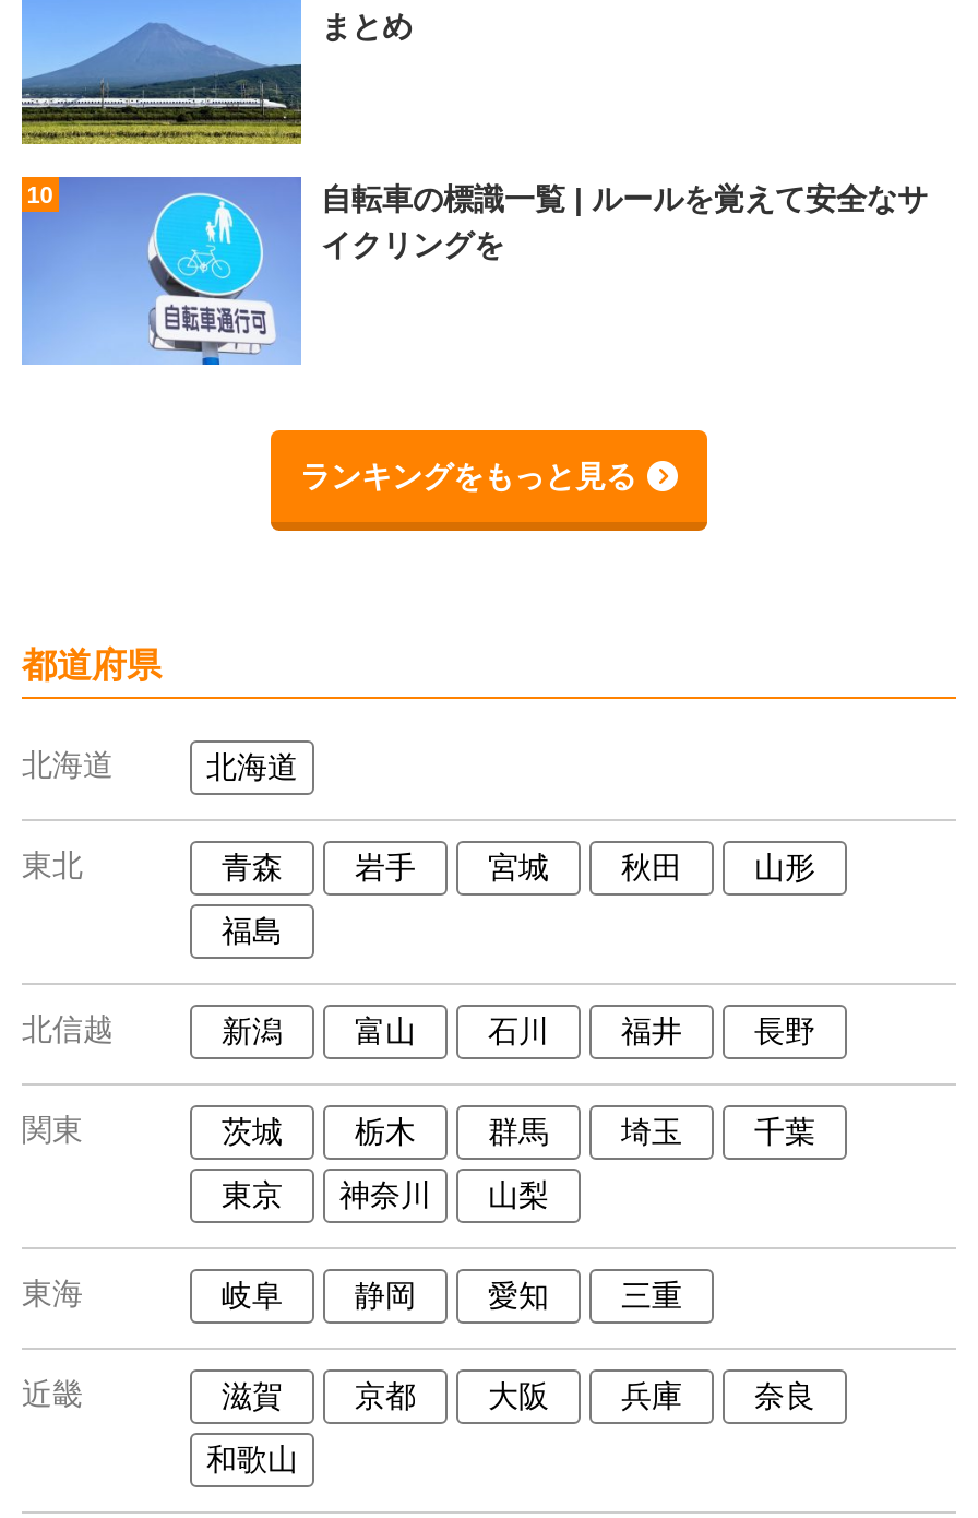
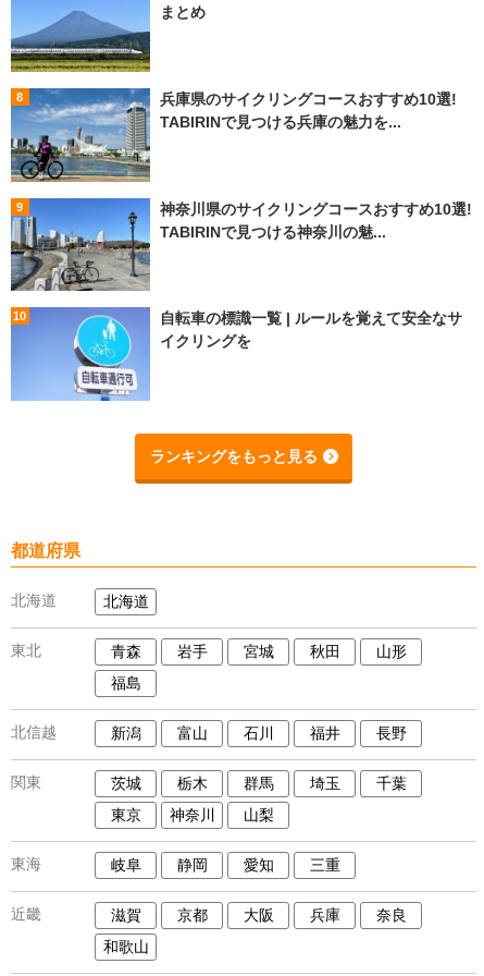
none -> [10,89,457,183] [image] | 兵庫県のサイクリングコースおすすめ10選! | TABIRINで見つける兵庫の魅力を...
none -> [10,197,472,292] [image] | 神奈川県のサイクリングコースおすすめ10選! | TABIRINで見つける神奈川の魅...

